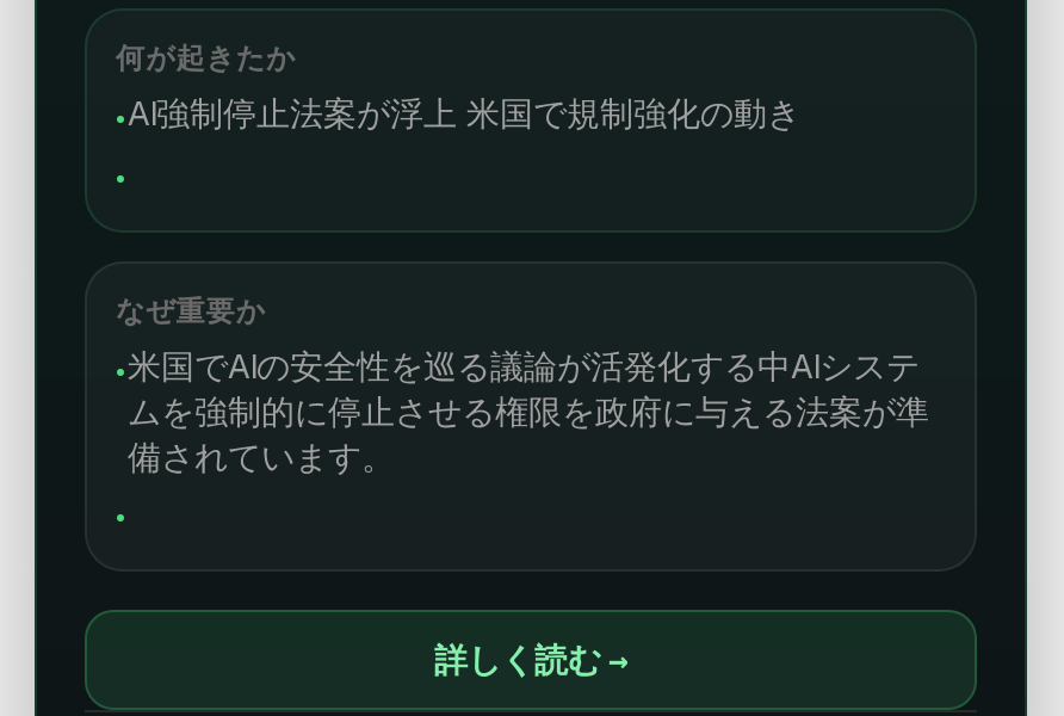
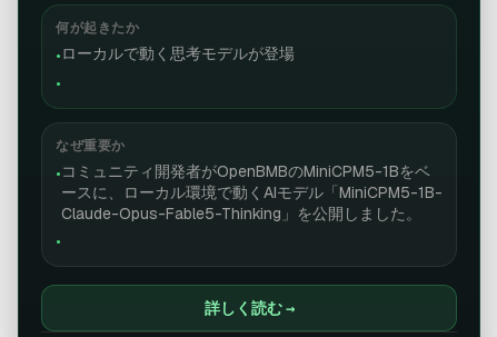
[116,92,800,140] •AI強制停止法案が浮上 米国で規制強化の動き -> [56,43,295,66] •ローカルで動く思考モデルが登場
[116,345,929,479] •米国でAIの安全性を巡る議論が活発化する中AIシステ | ムを強制的に停止させる権限を政府に与える法案が準 | 備されています。 -> [56,161,443,224] •コミュニティ開発者がOpenBMBのMiniCPM5-1Bをベ | ースに、ローカル環境で動くAIモデル「MiniCPM5-1B- | Claude-Opus-Fable5-Thinking」を公開しました。

